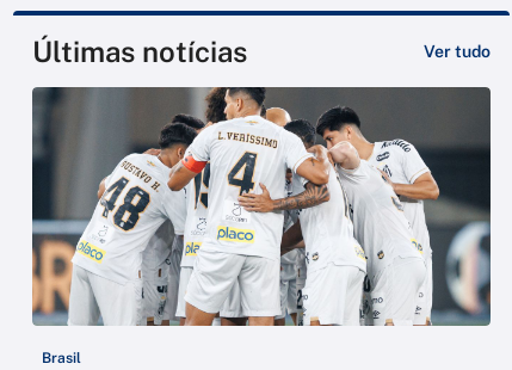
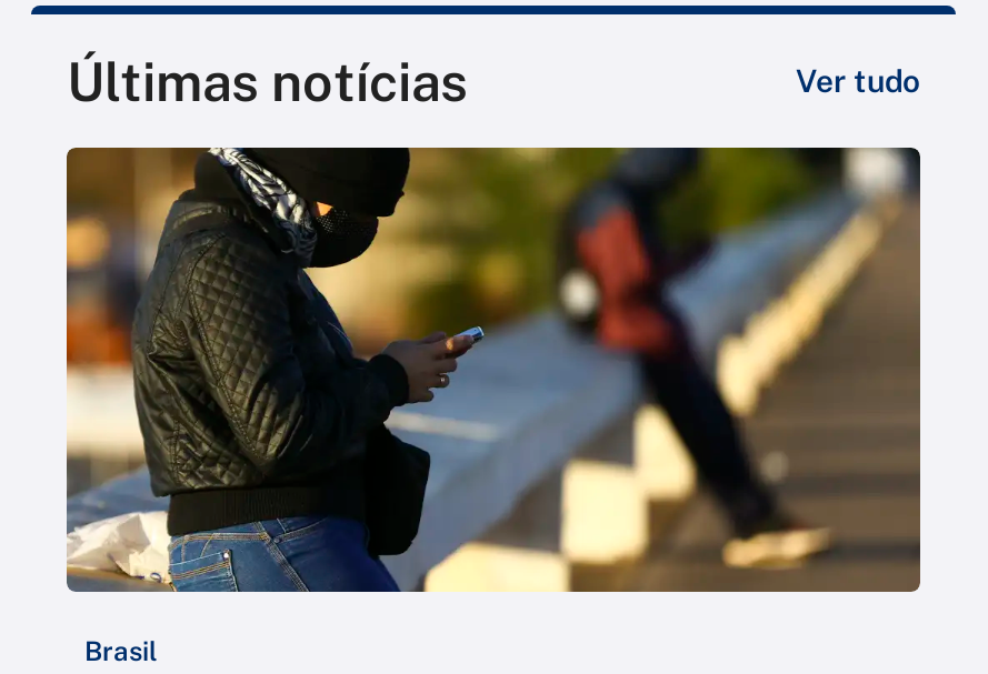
[31,86,492,327] [image] -> [64,145,922,594] [image]

